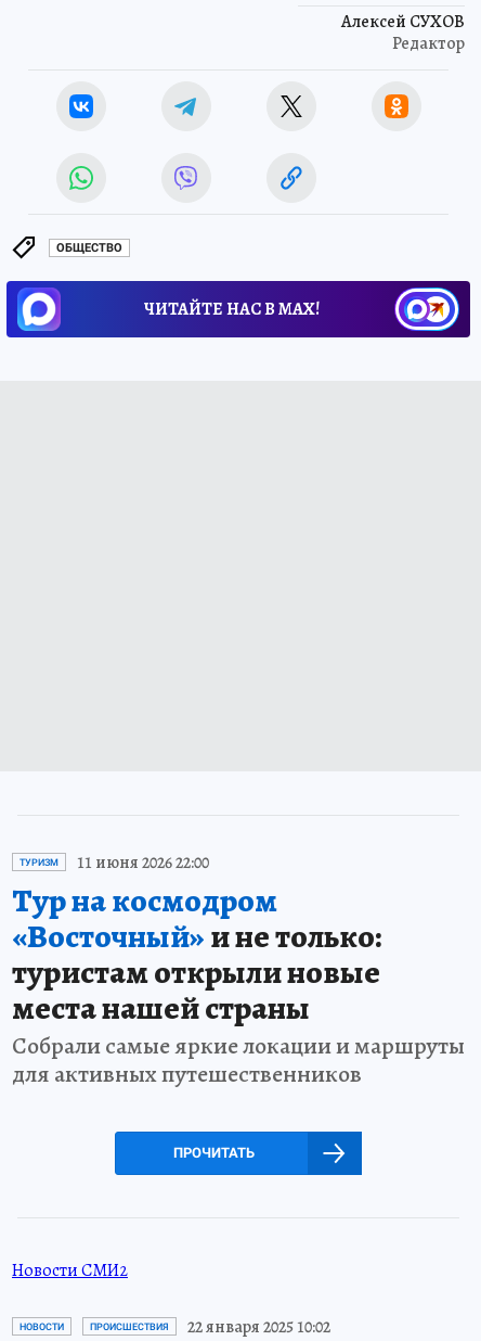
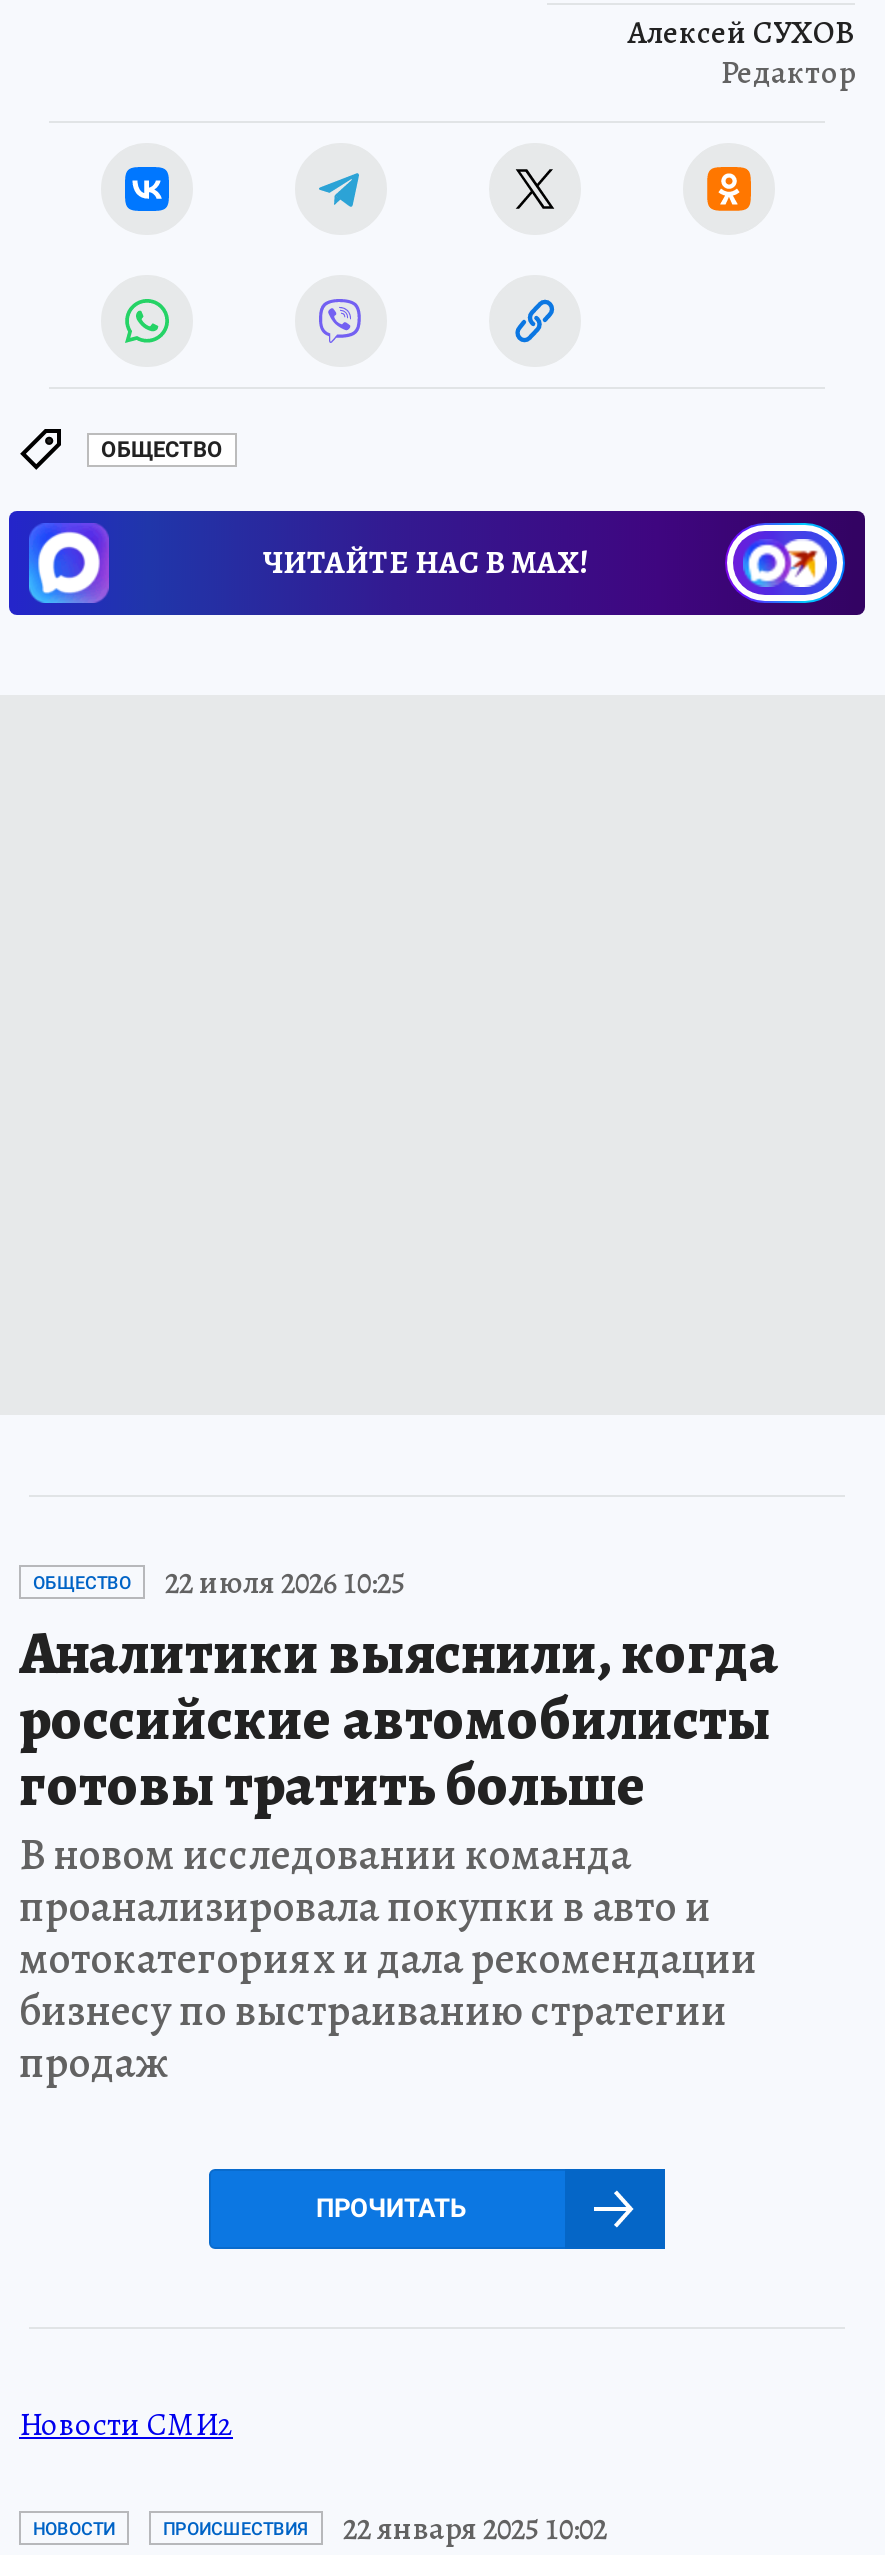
[12,850,465,1090] ТУРИЗМ | 11 июня 2026 22:00 | Тур на космодром | «Восточный»и не только: | туристам открыли новые | места нашей страны | Собрали самые яркие локации и маршруты | для активных путешественников -> [19,1560,779,2092] ОБЩЕСТВО | 22 июля 2026 10:25 | Аналитики выяснили, когда | российские автомобилисты | готовы тратить больше | В новом исследовании команда | проанализировала покупки в авто и | мотокатегориях и дала рекомендации | бизнесу по выстраиванию стратегии | продаж

